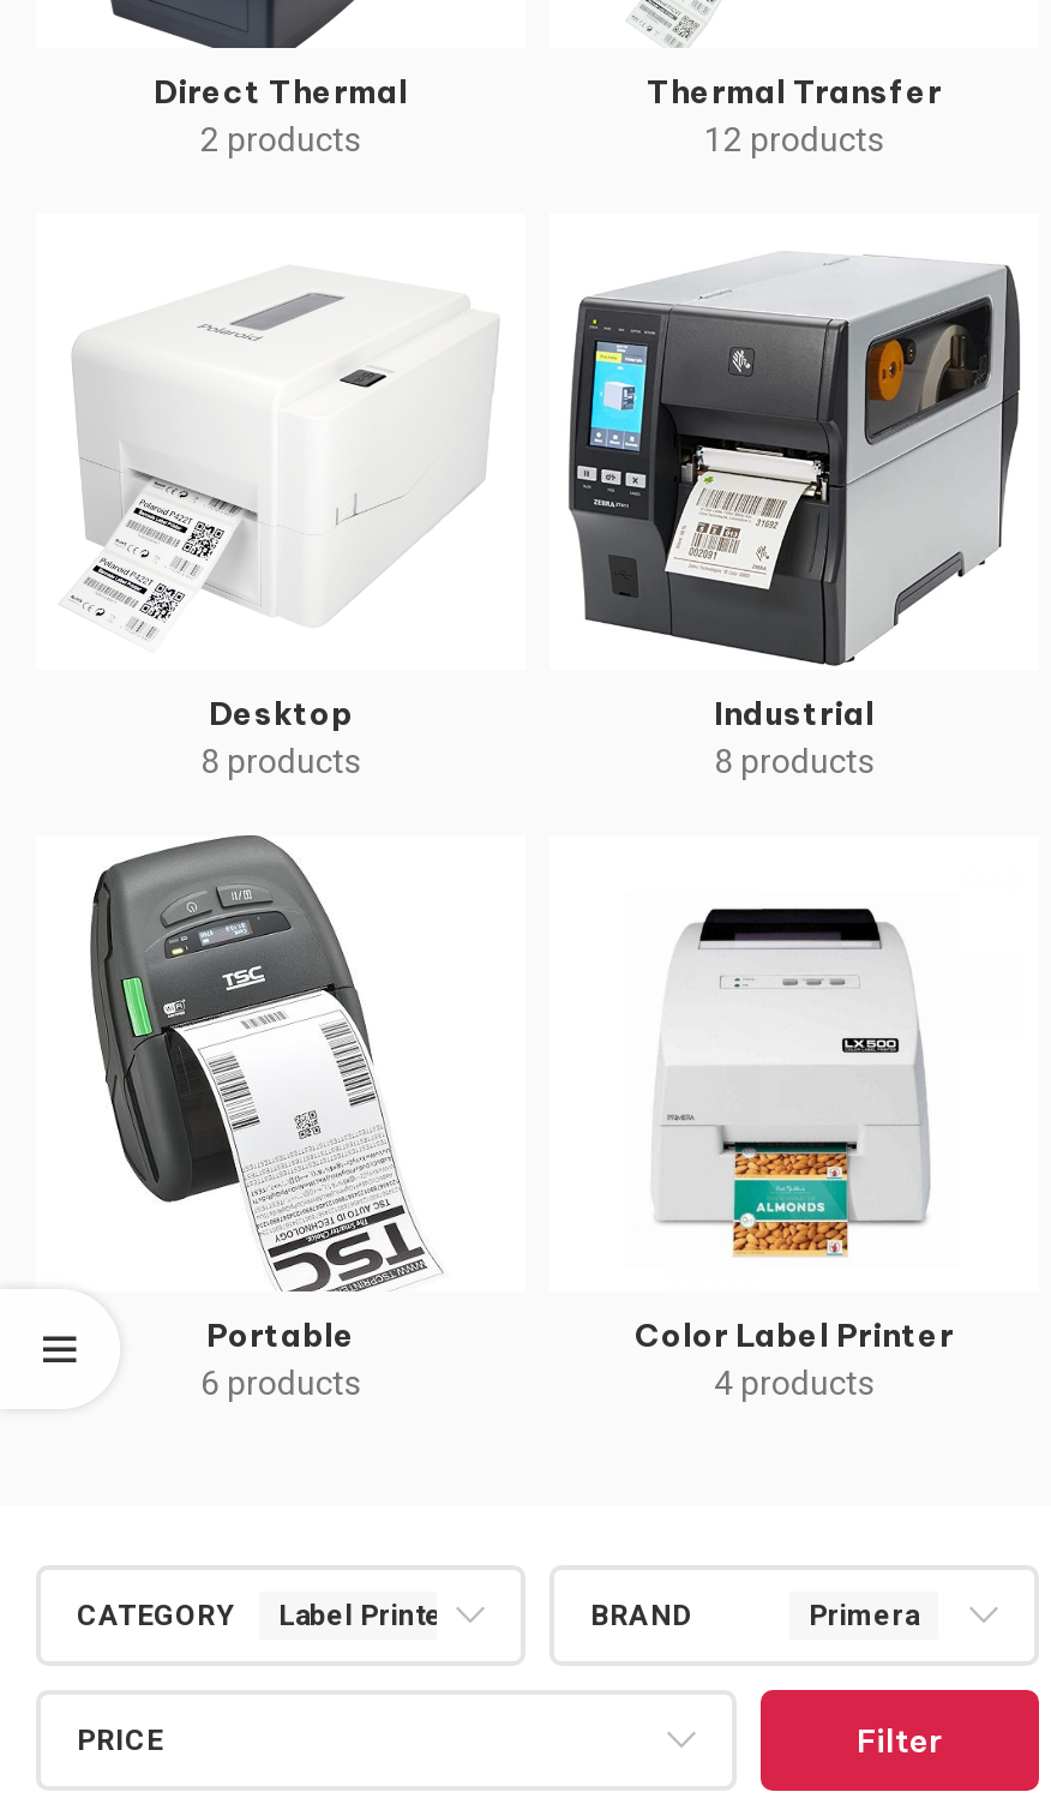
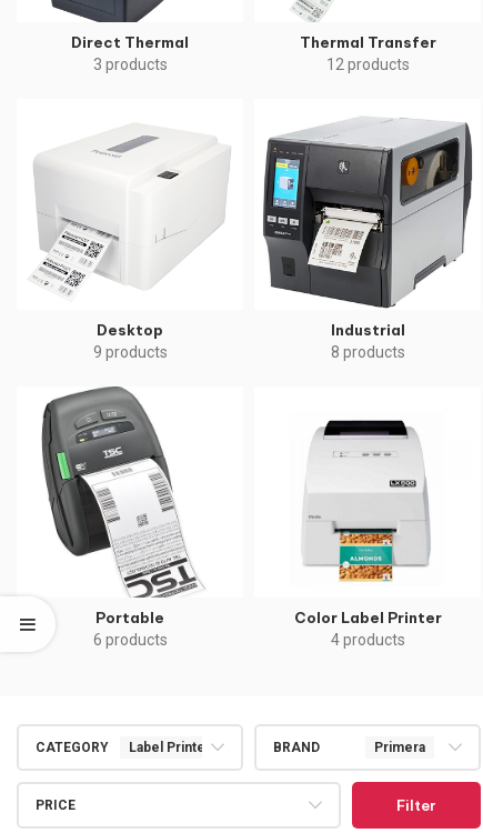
[200,120,361,158] 2 products -> [93,56,167,73] 3 products
[200,742,361,780] 8 products -> [93,343,167,361] 9 products

